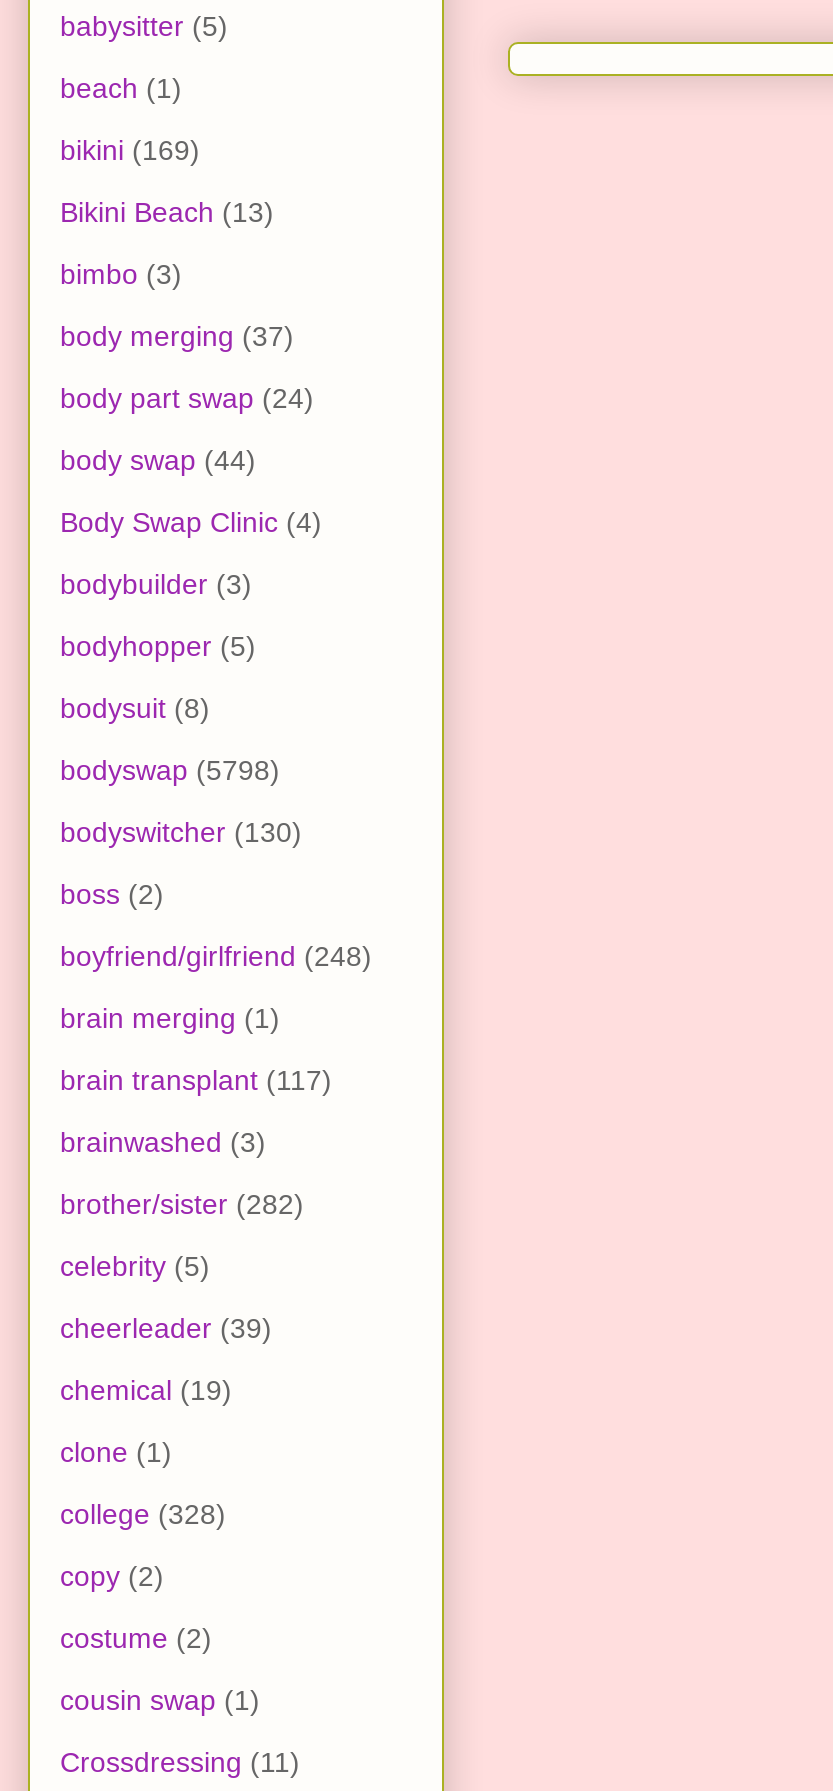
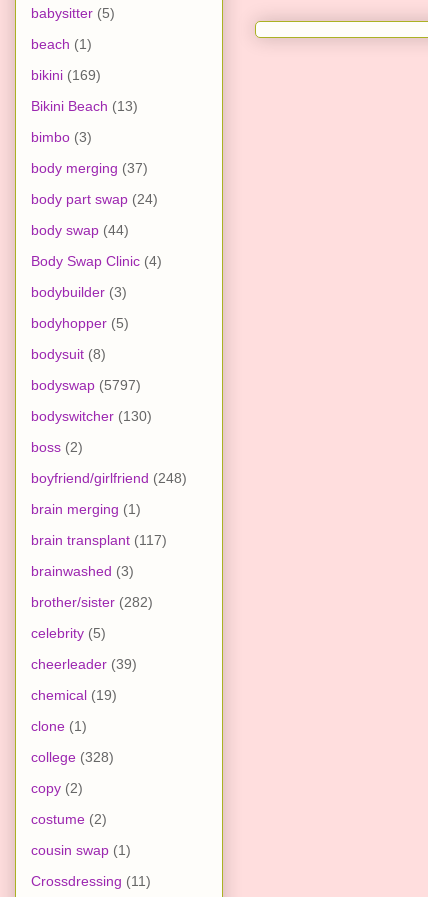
[60,753,280,785] bodyswap (5798) -> [31,377,141,393] bodyswap (5797)

